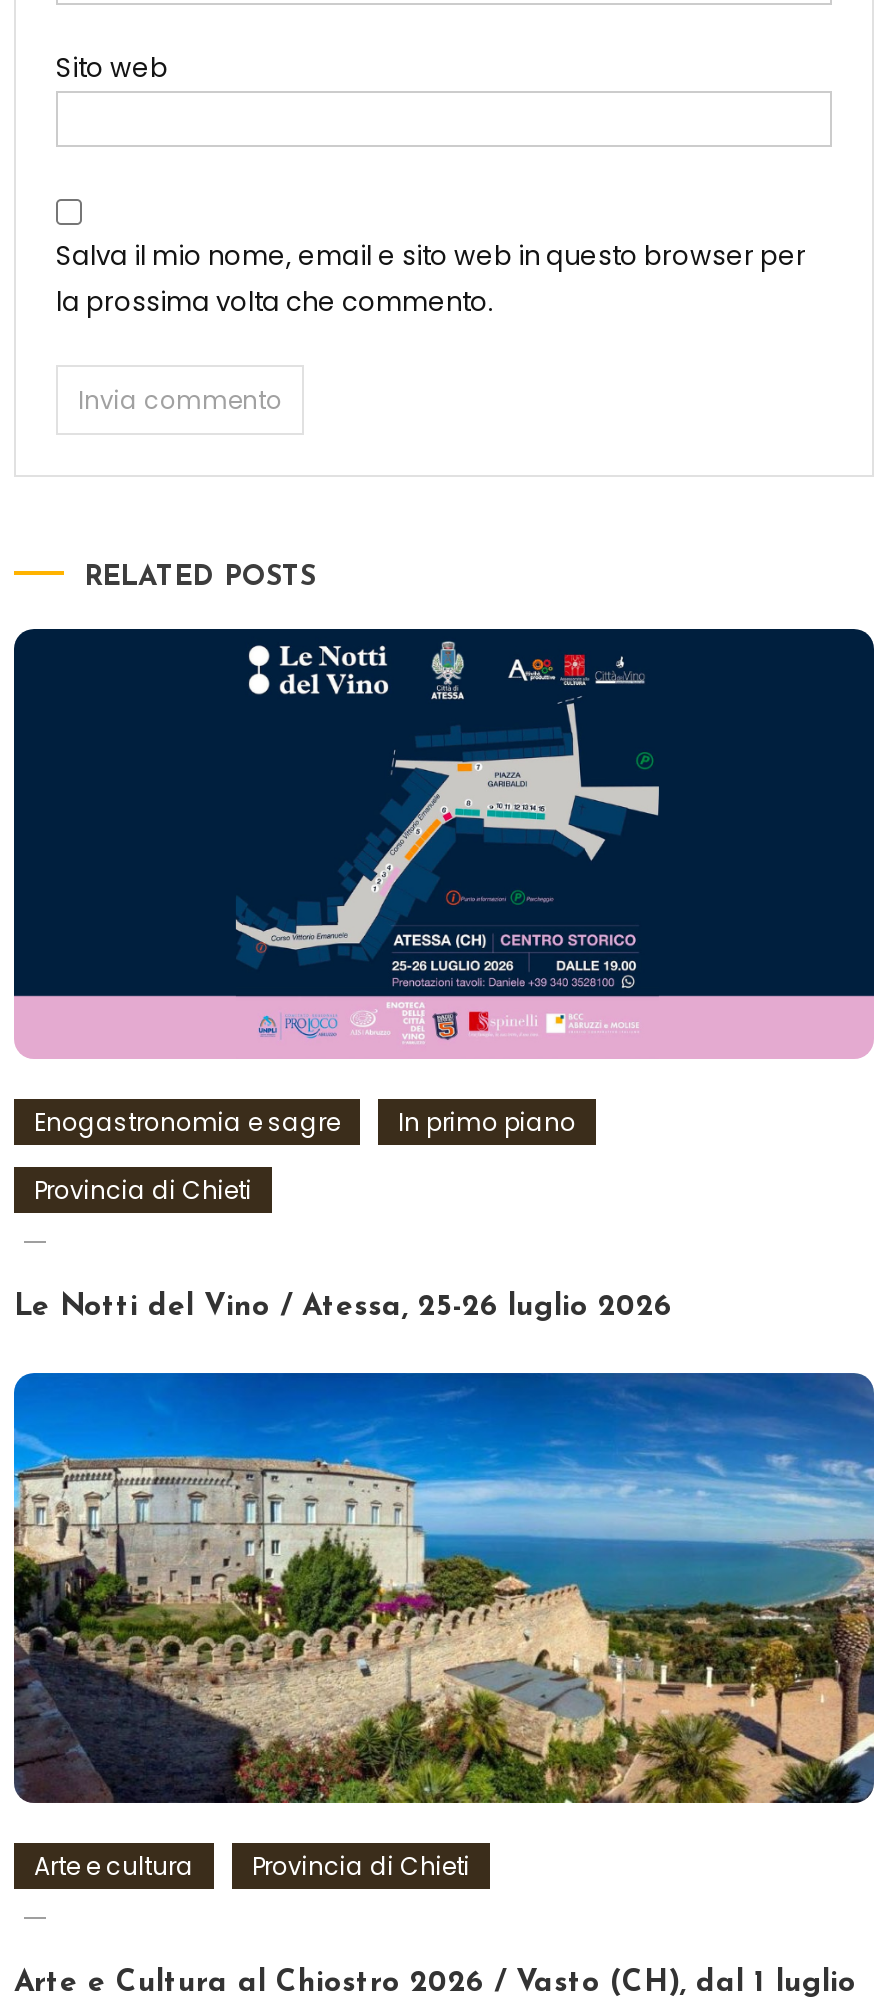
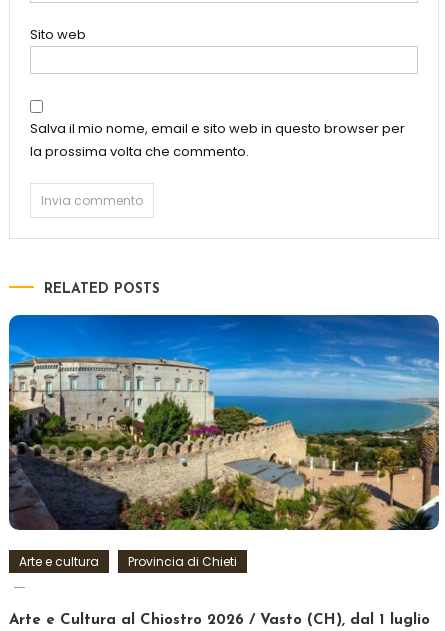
[12,627,876,1207] [image] | Enogastronomia e sagre | In primo piano | Provincia di Chieti -> none
[14,1293,672,1323] Le Notti del Vino / Atessa, 25-26 luglio 2026 -> none

